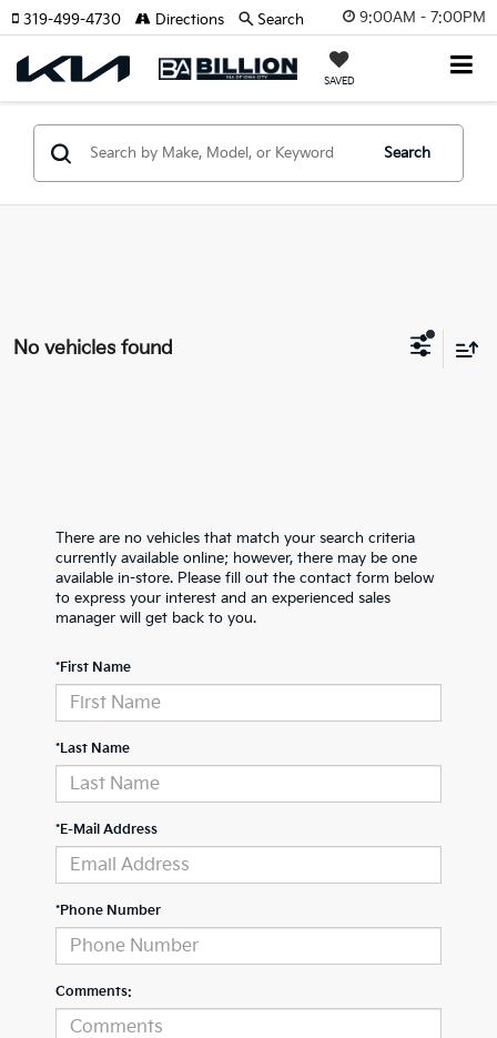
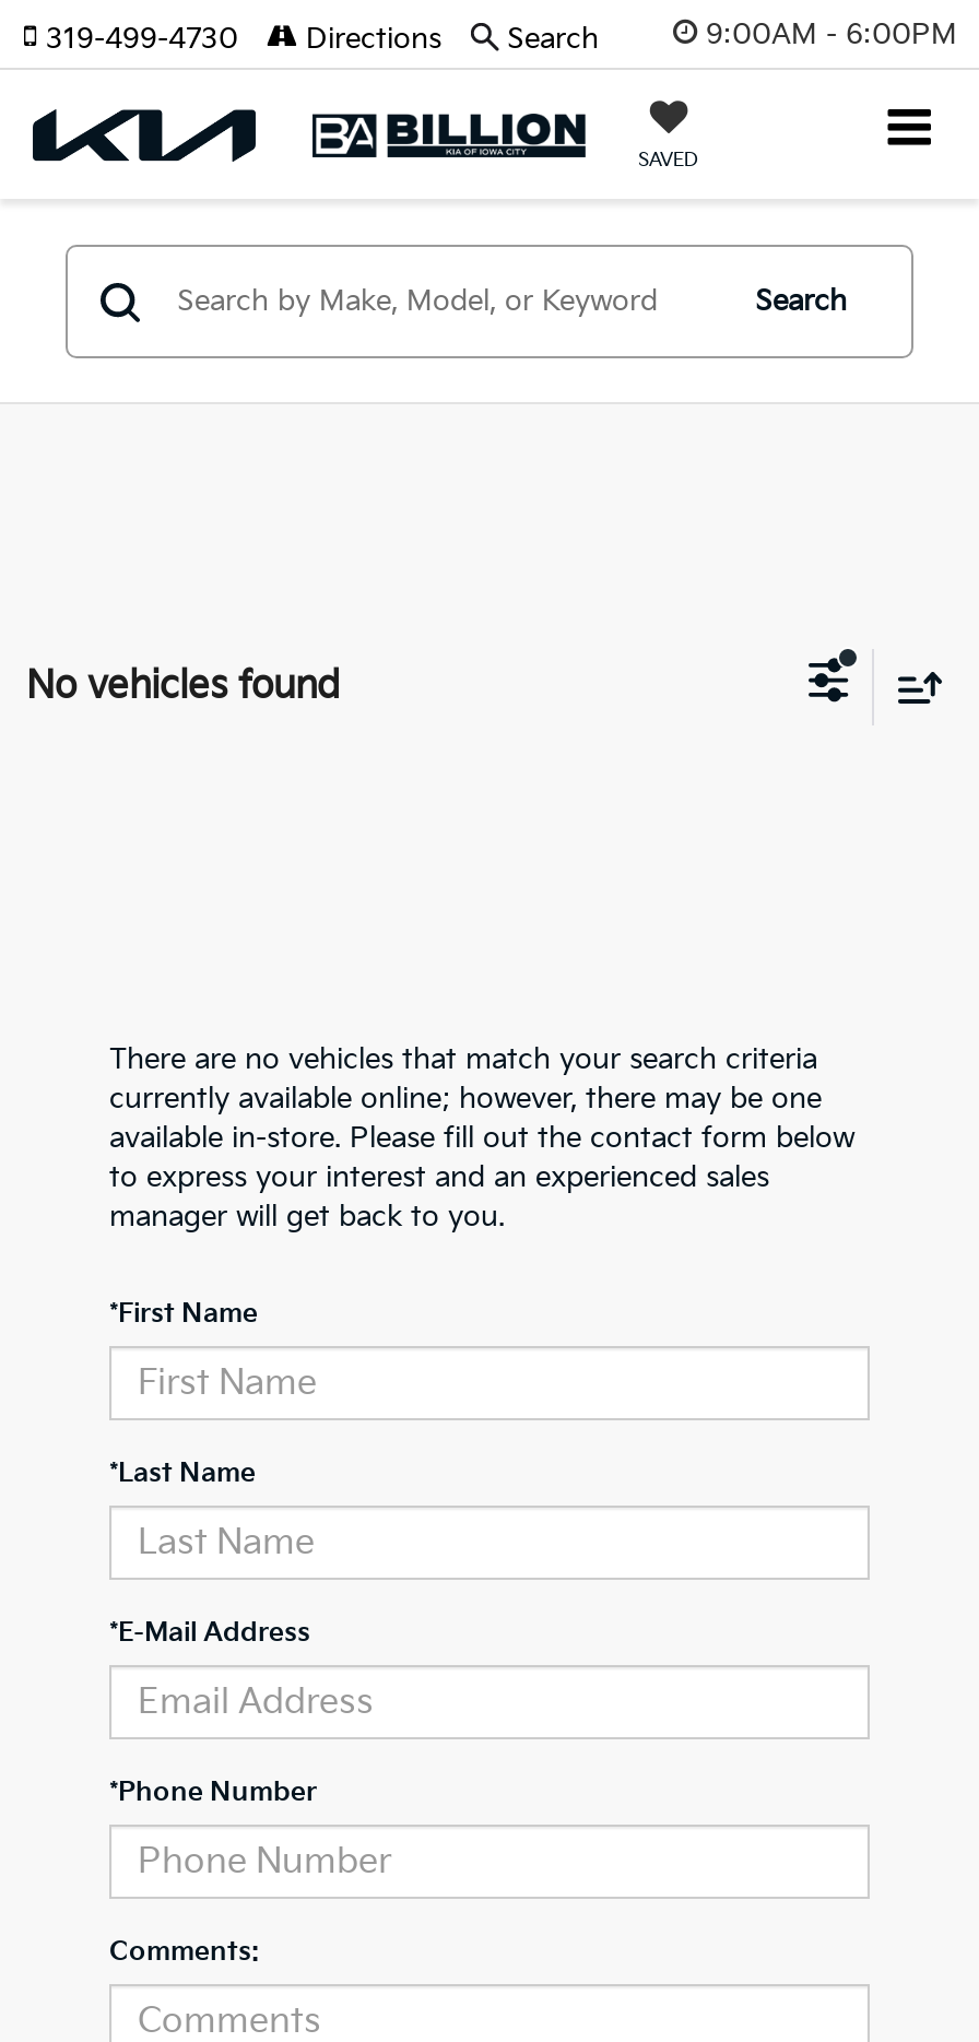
[359,8,486,26] 9:00AM - 7:00PM -> [706,16,957,51] 9:00AM - 6:00PM

